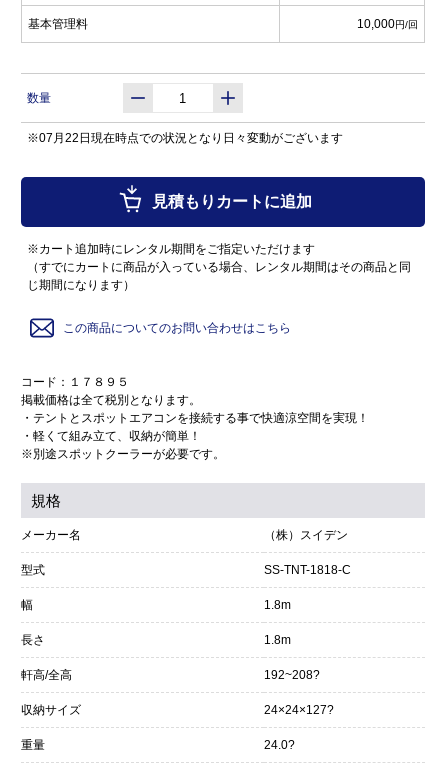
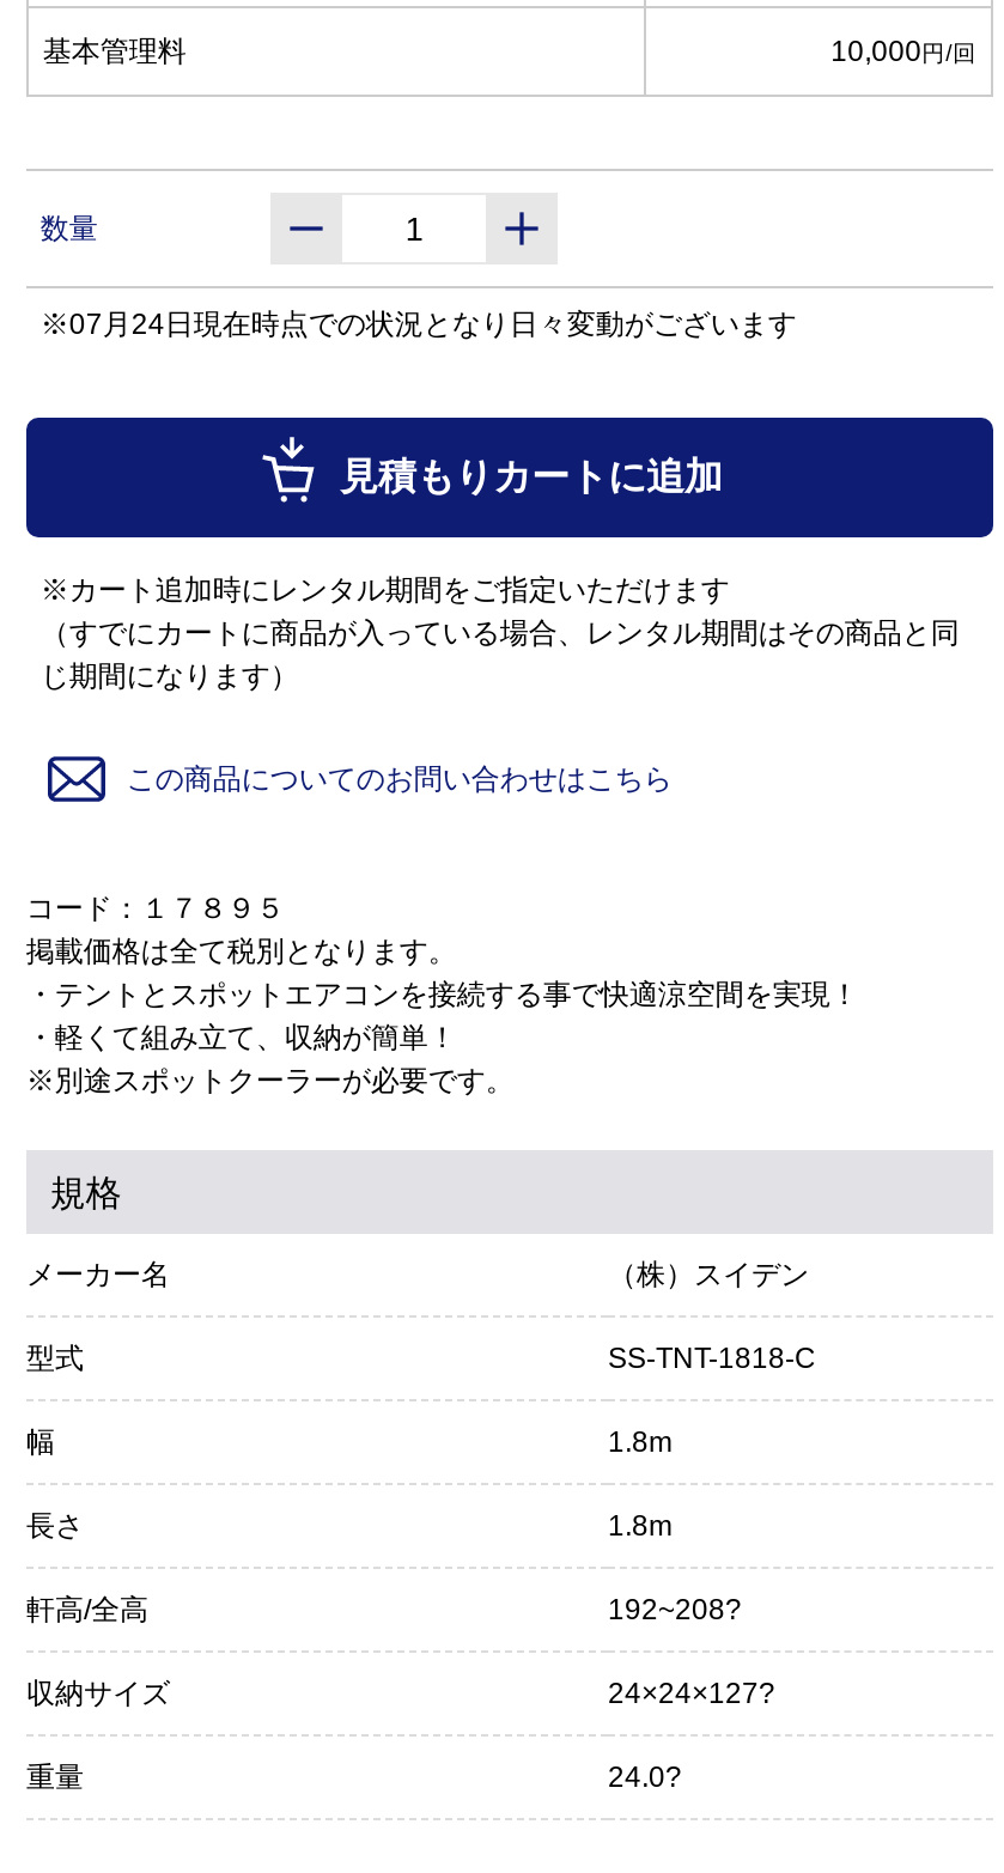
[27,131,343,145] ※07月22日現在時点での状況となり日々変動がございます -> [40,308,796,341] ※07月24日現在時点での状況となり日々変動がございます

